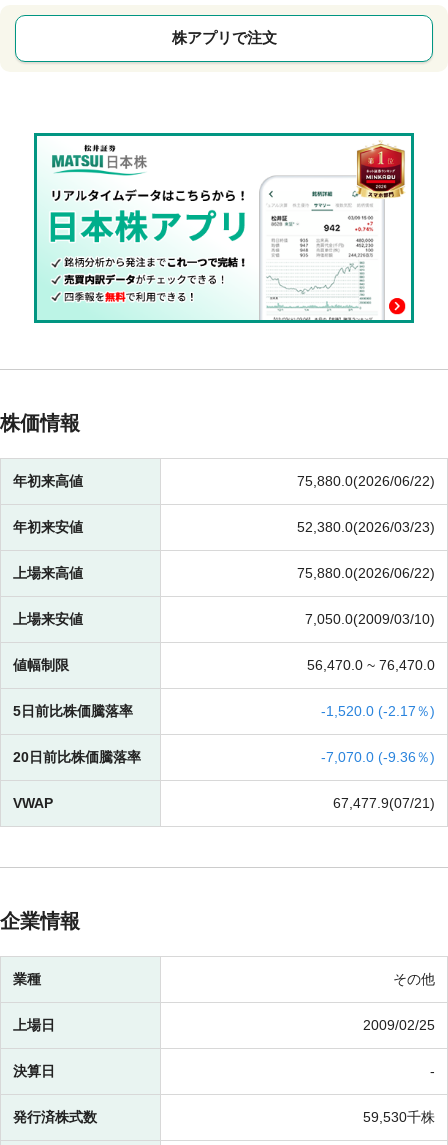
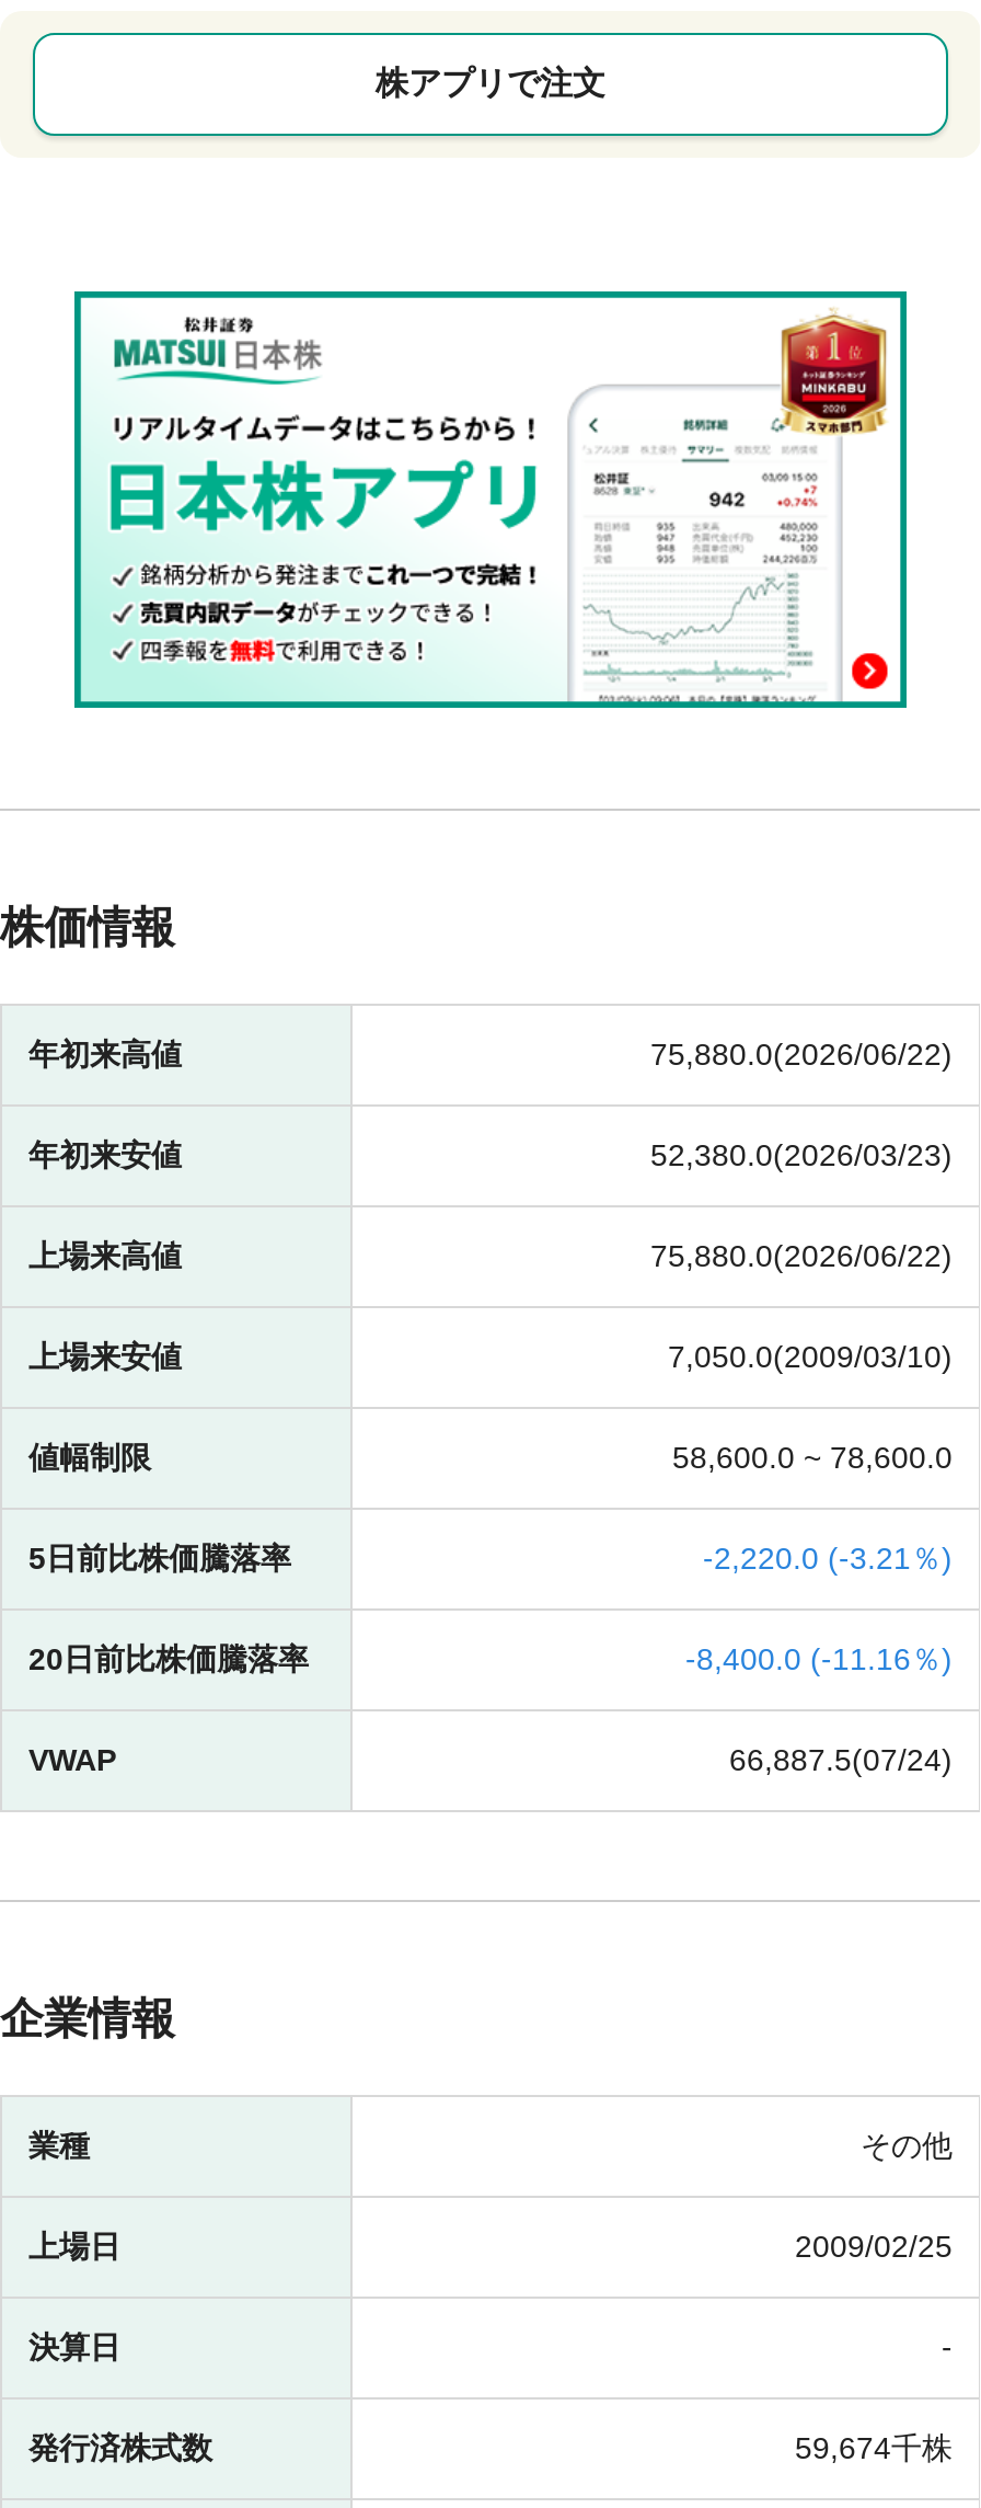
[307,657,435,673] 56,470.0 ~ 76,470.0 -> [672,1441,953,1476] 58,600.0 ~ 78,600.0
[321,703,435,719] -1,520.0 (-2.17％) -> [703,1541,953,1576] -2,220.0 (-3.21％)
[321,749,435,765] -7,070.0 (-9.36％) -> [685,1642,953,1677] -8,400.0 (-11.16％)
[333,795,435,811] 67,477.9(07/21) -> [729,1743,953,1778] 66,887.5(07/24)
[363,1109,435,1125] 59,530千株 -> [795,2431,953,2466] 59,674千株

